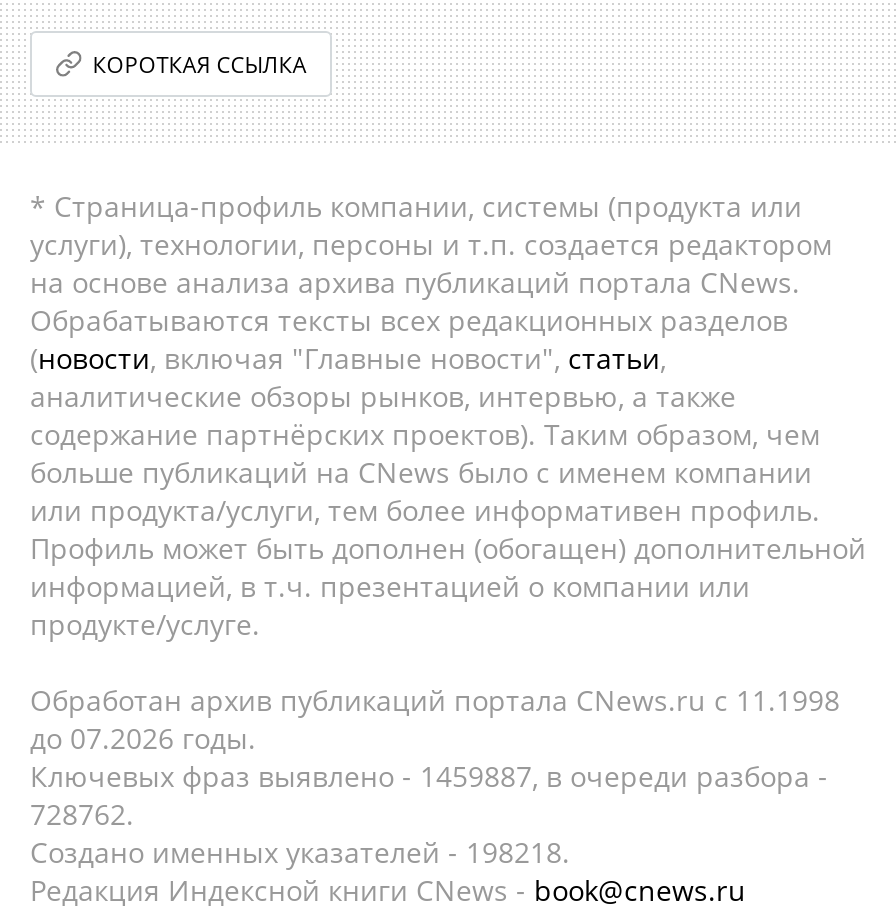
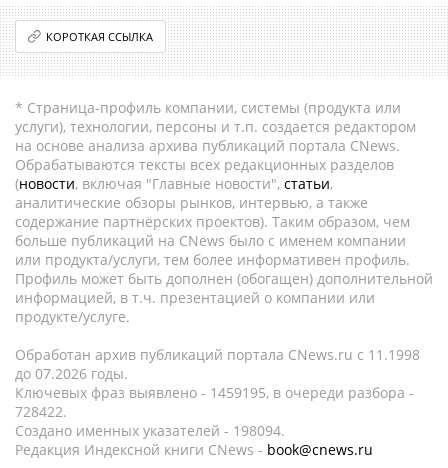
[30,757,828,795] Ключевых фраз выявлено - 1459887, в очереди разбора - -> [15,383,414,402] Ключевых фраз выявлено - 1459195, в очереди разбора -
[30,795,134,833] 728762. -> [15,402,67,421] 728422.
[30,833,570,871] Создано именных указателей - 198218. -> [15,421,285,440] Создано именных указателей - 198094.

